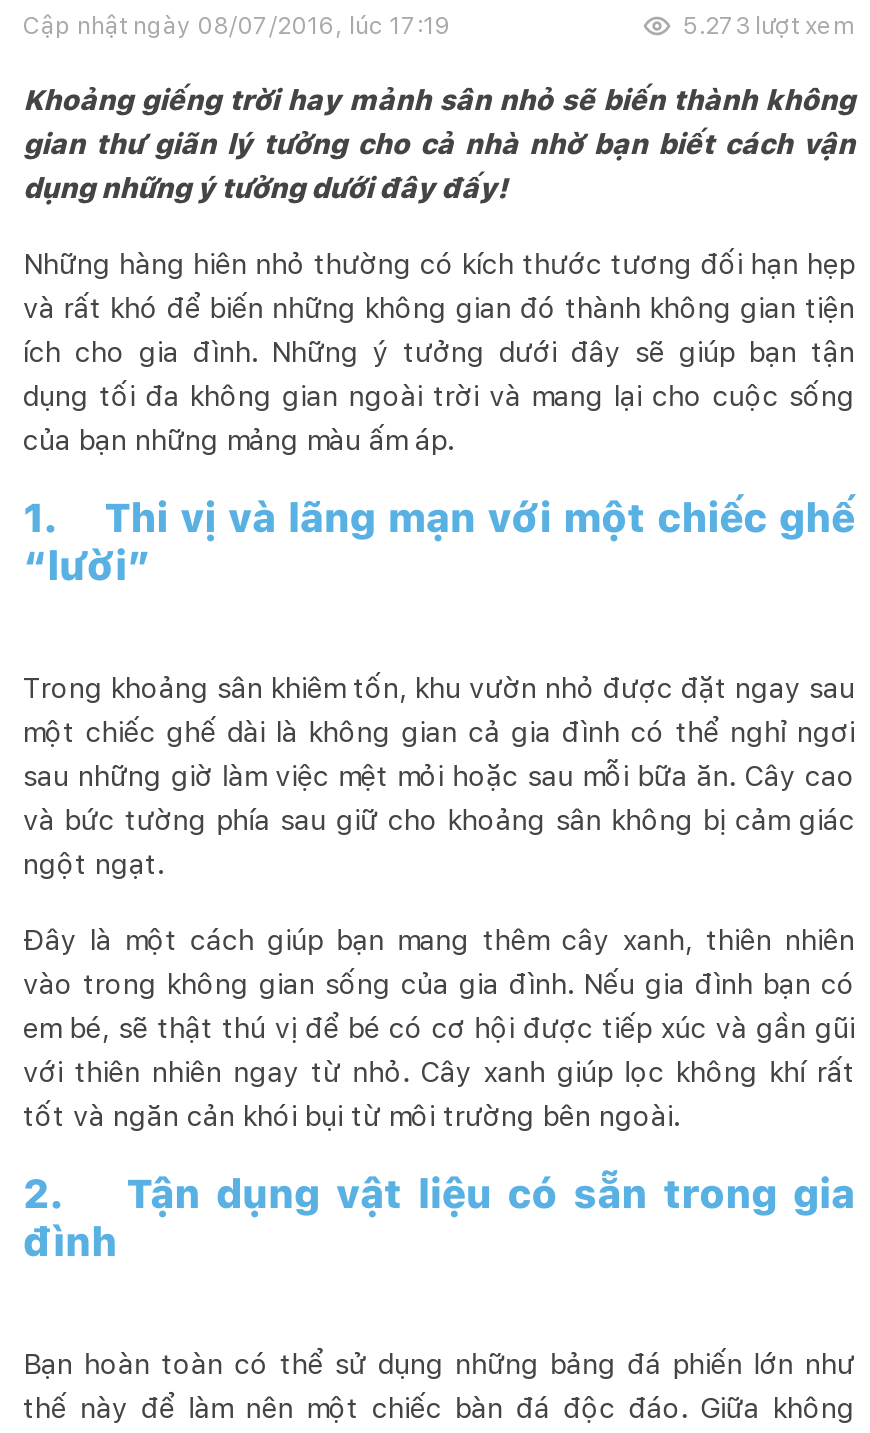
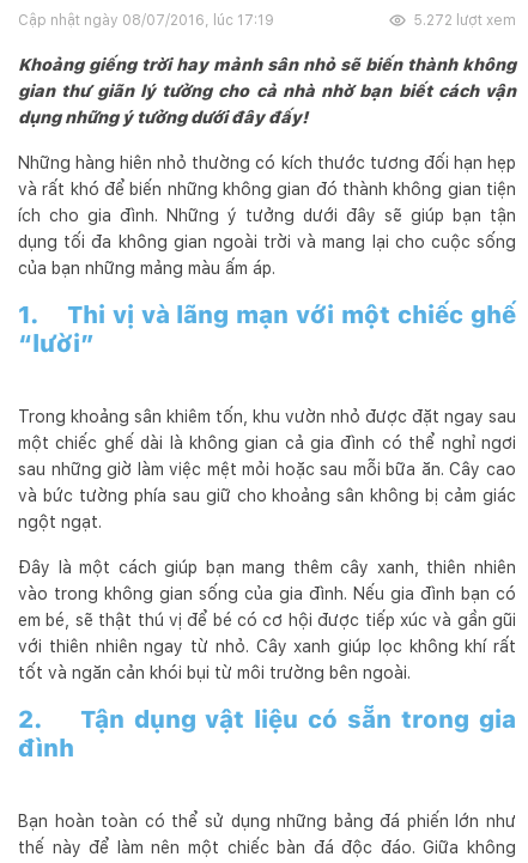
[683,12,855,40] 5.273 lượt xem -> [413,12,516,29] 5.272 lượt xem

